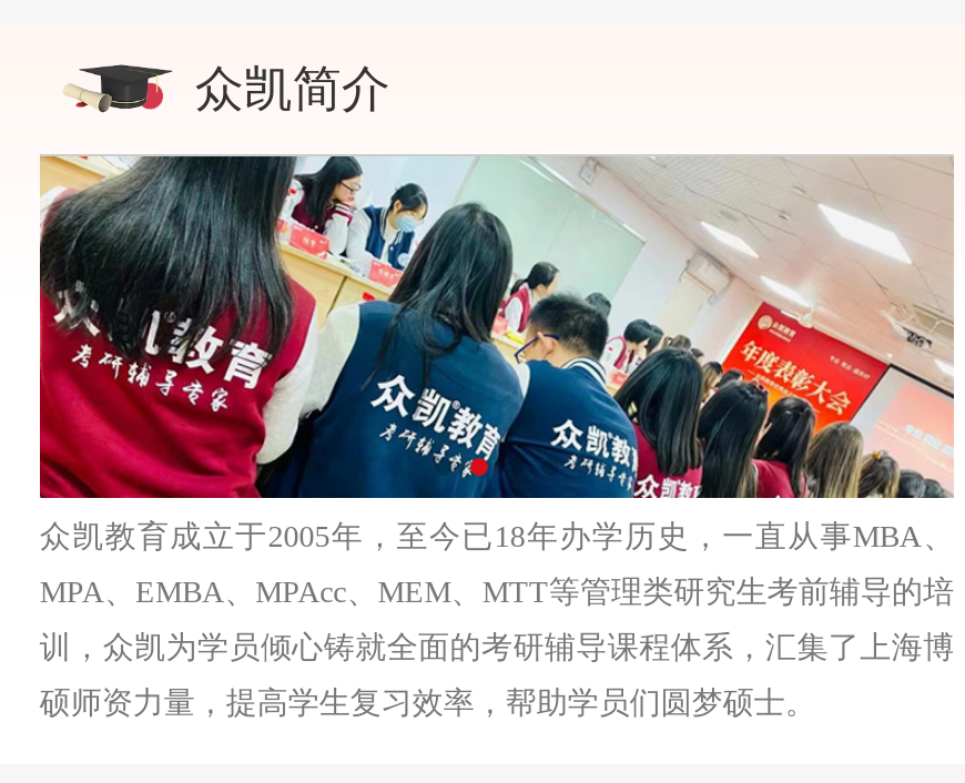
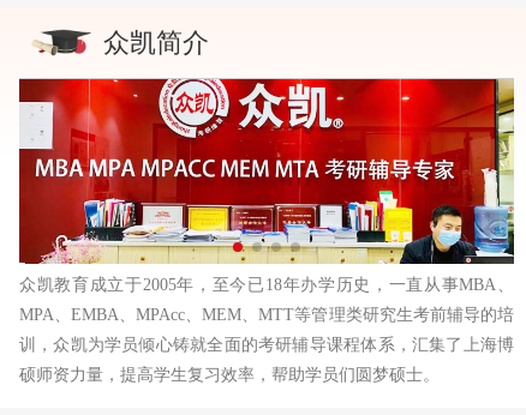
[38,154,954,500] [image] -> [18,78,515,265] [image]

